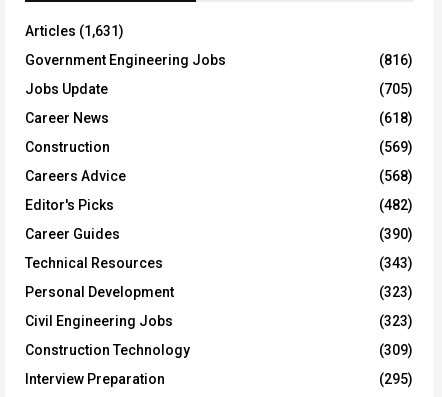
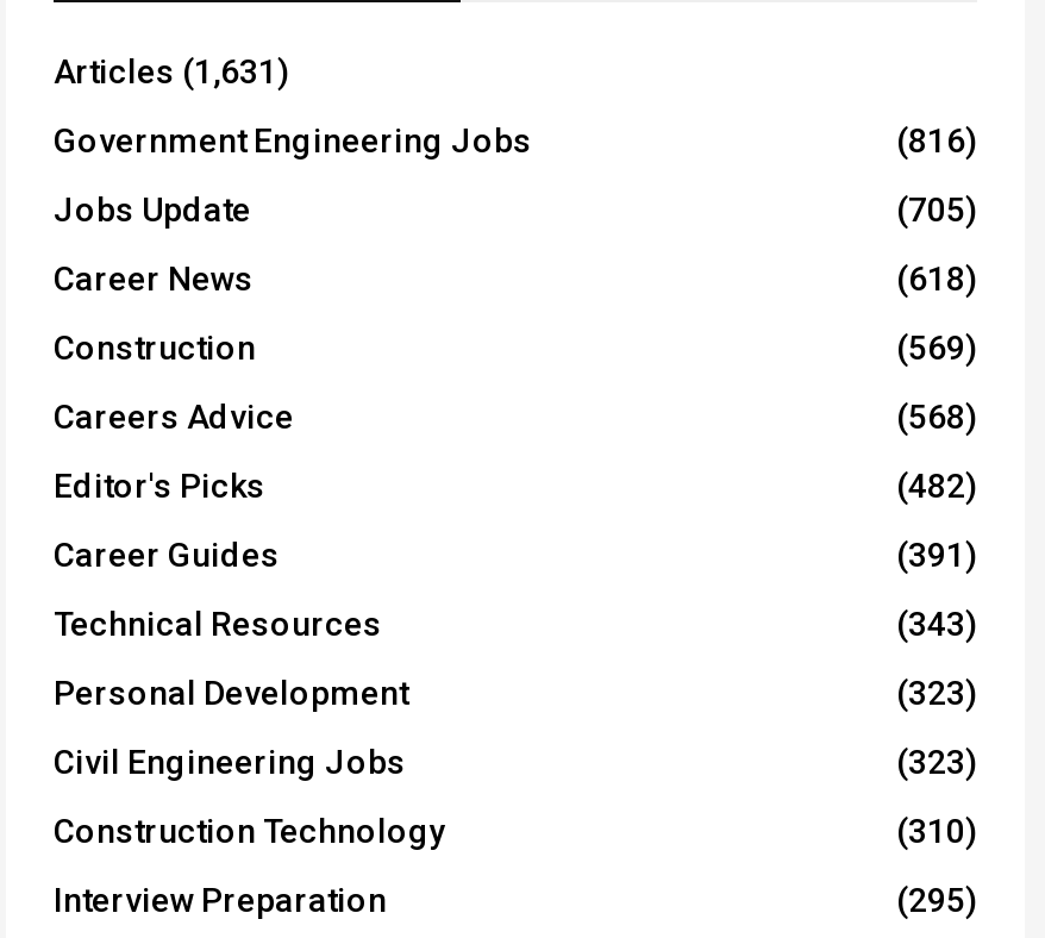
[379,226,413,242] (390) -> [896,536,977,574] (391)
[379,342,413,358] (309) -> [896,813,977,851] (310)

